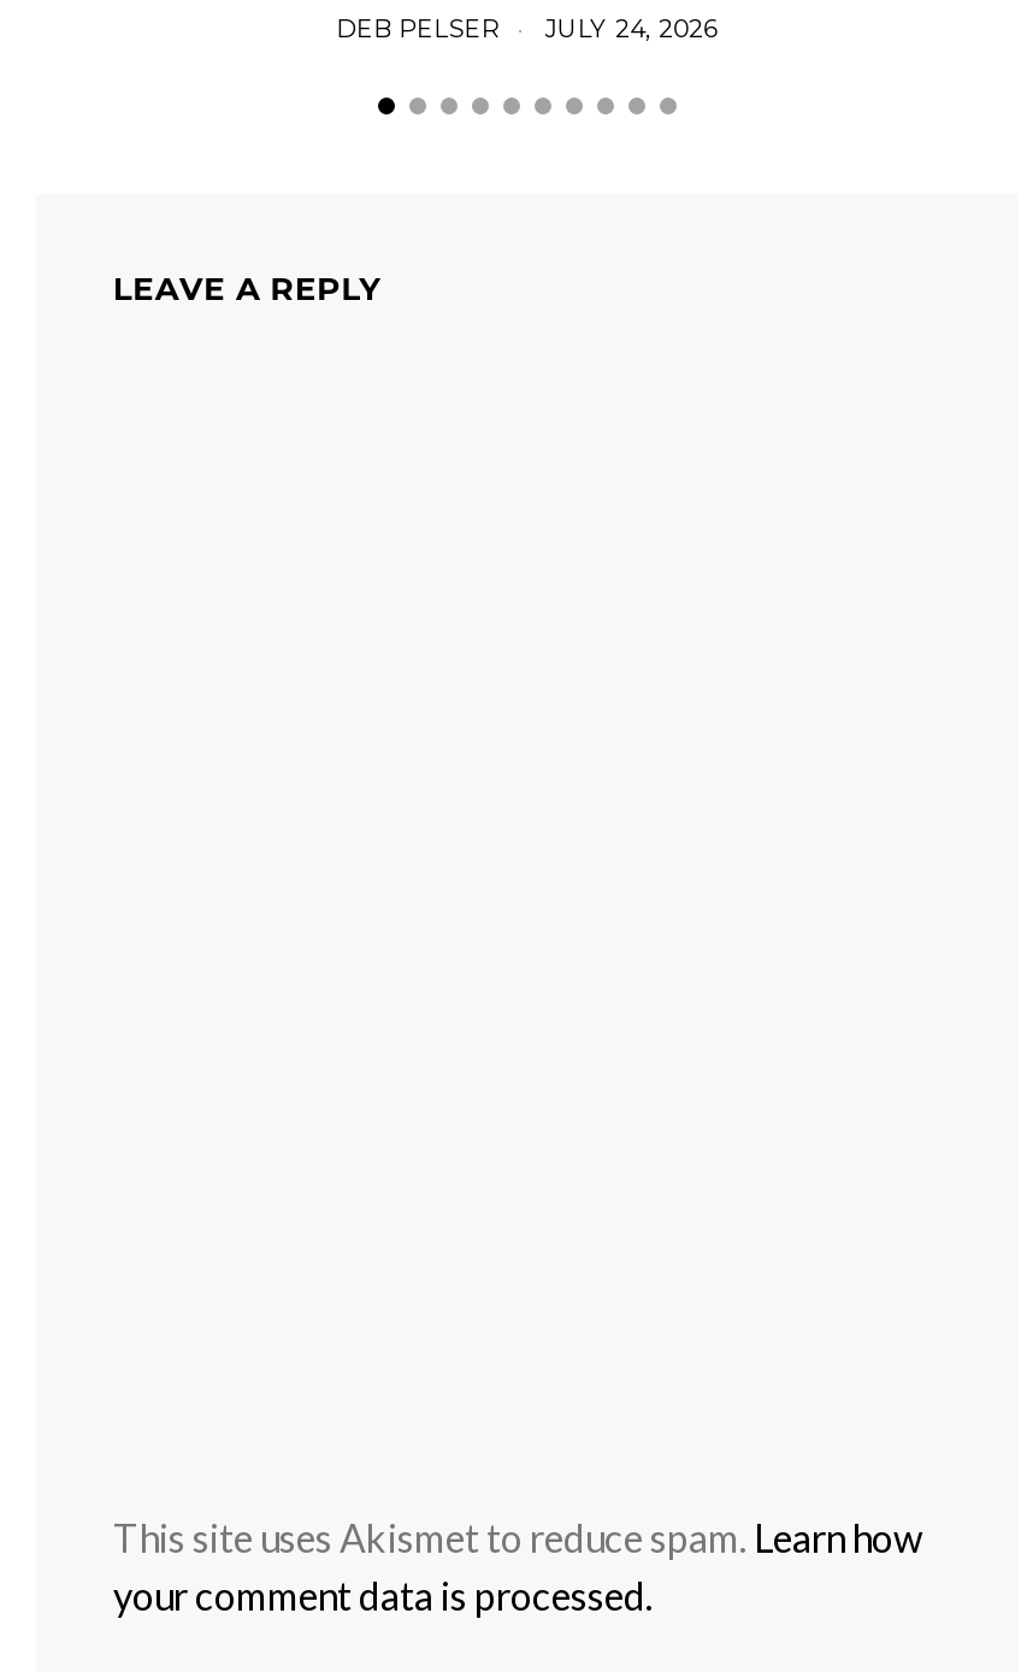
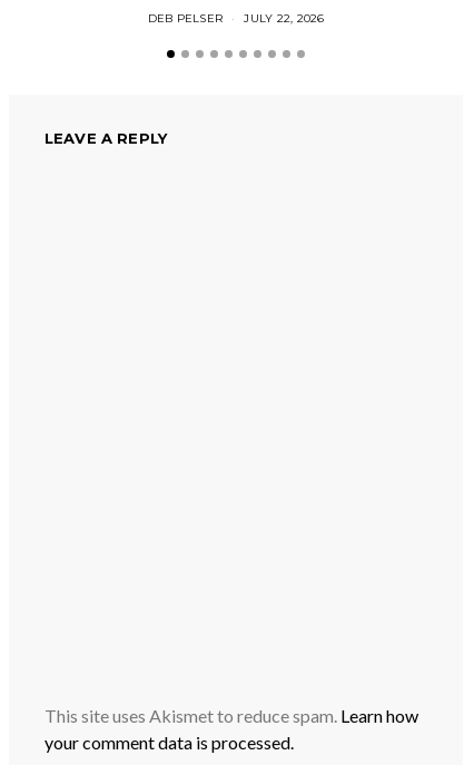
[336,13,719,45] DEB PELSER JULY 24, 2026 -> [147,11,324,26] DEB PELSER JULY 22, 2026

